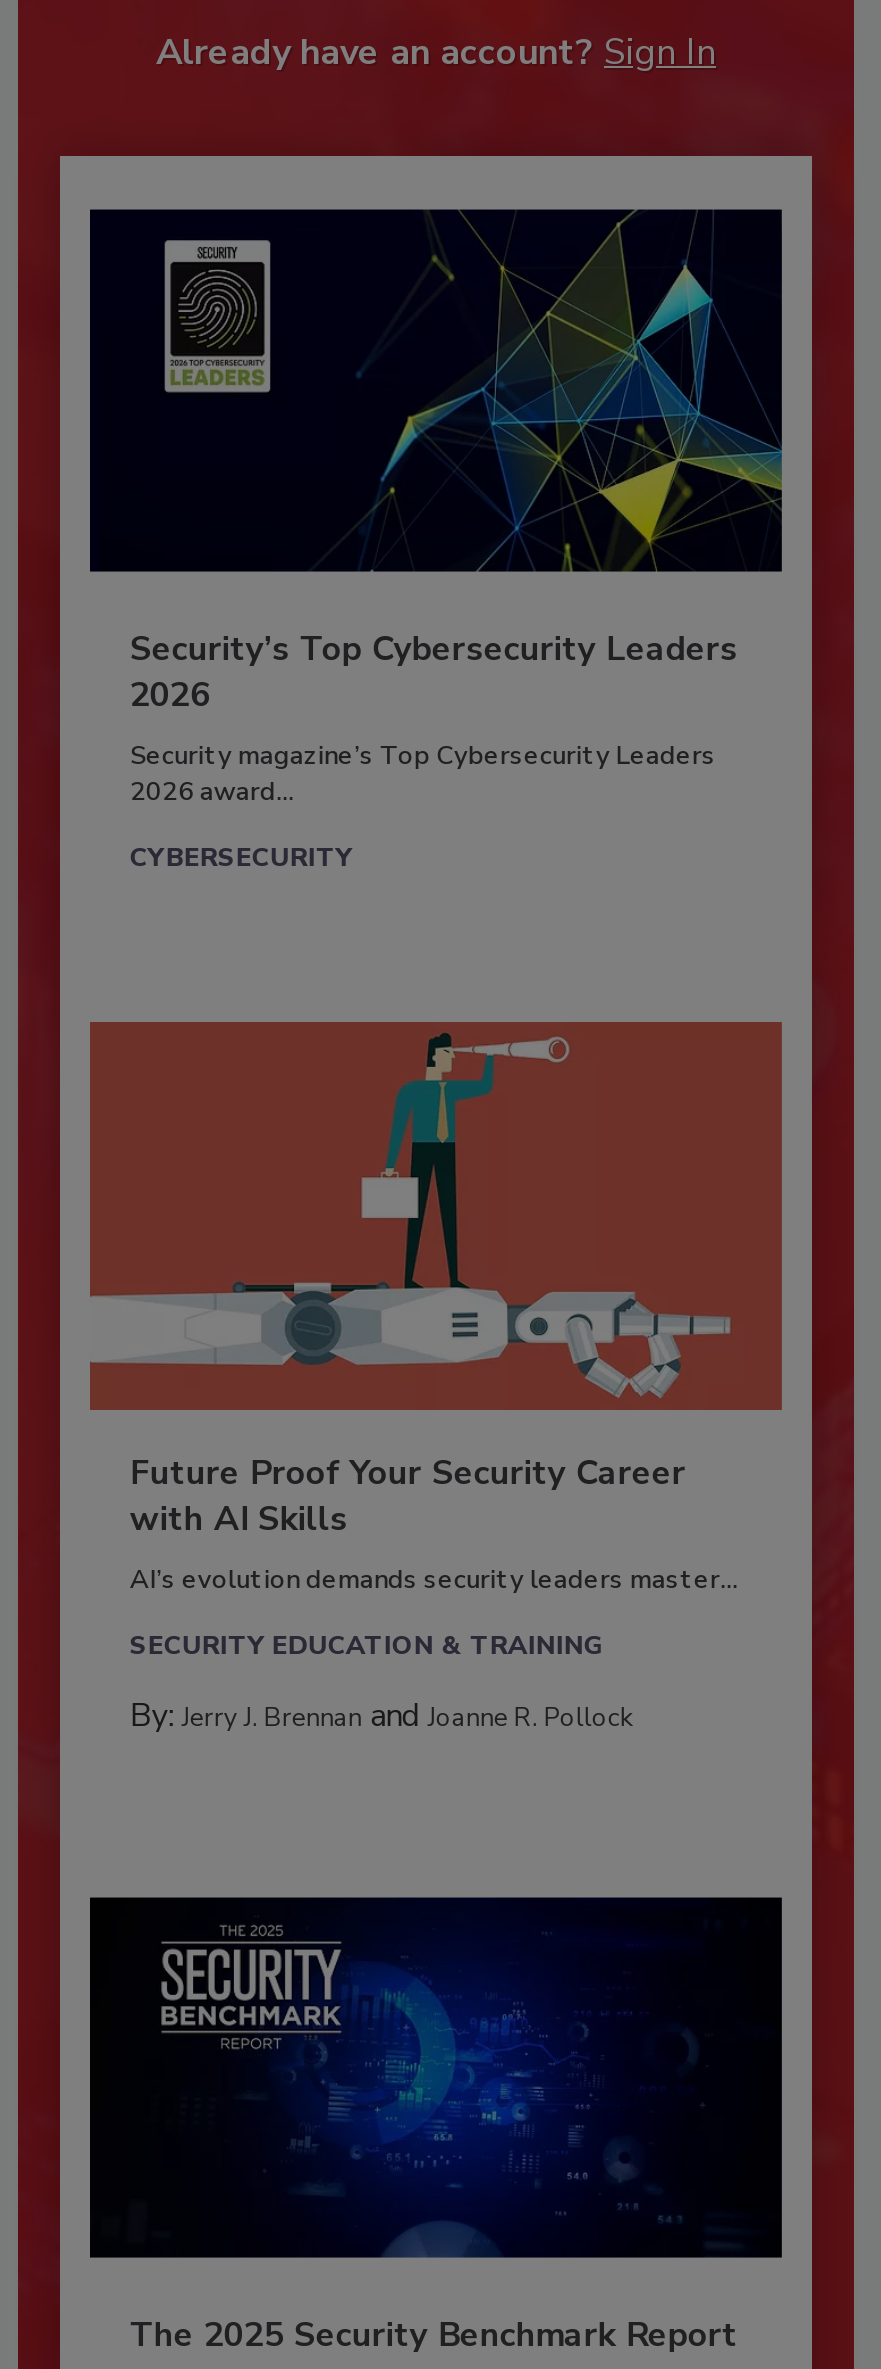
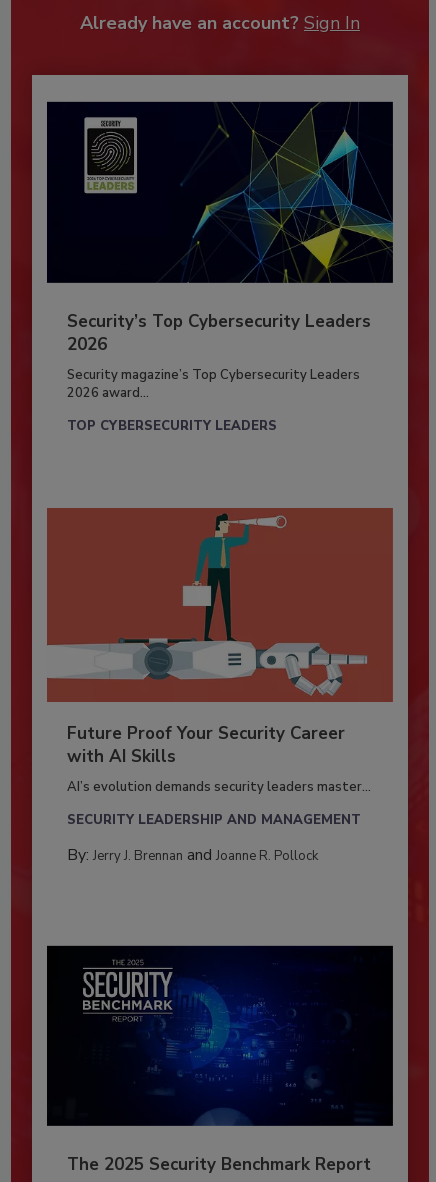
[130,840,352,876] CYBERSECURITY -> [67,417,277,435] TOP CYBERSECURITY LEADERS
[130,1629,604,1665] SECURITY EDUCATION & TRAINING -> [67,811,361,829] SECURITY LEADERSHIP AND MANAGEMENT

